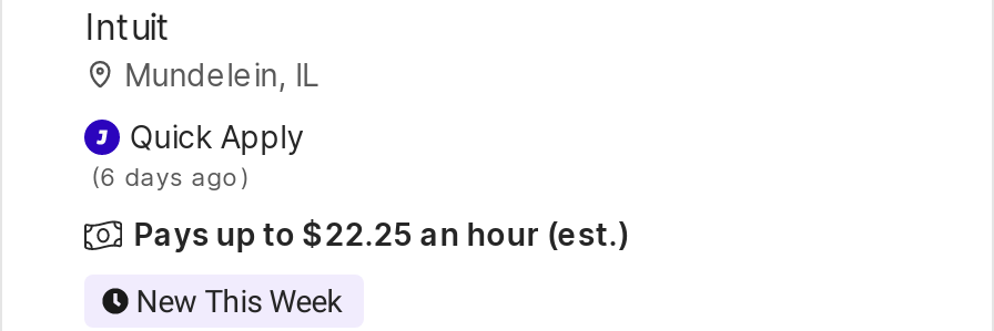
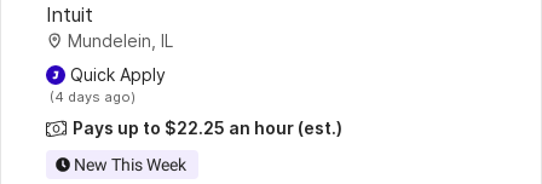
[92,161,249,192] (6 days ago) -> [50,88,136,105] (4 days ago)

